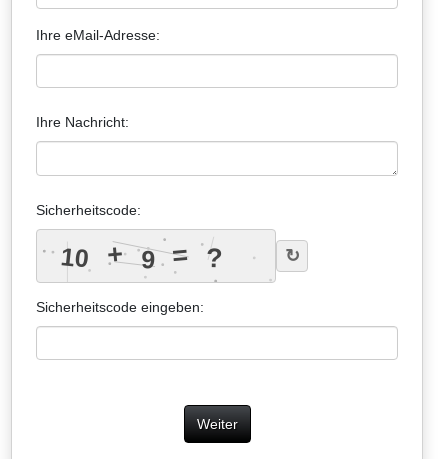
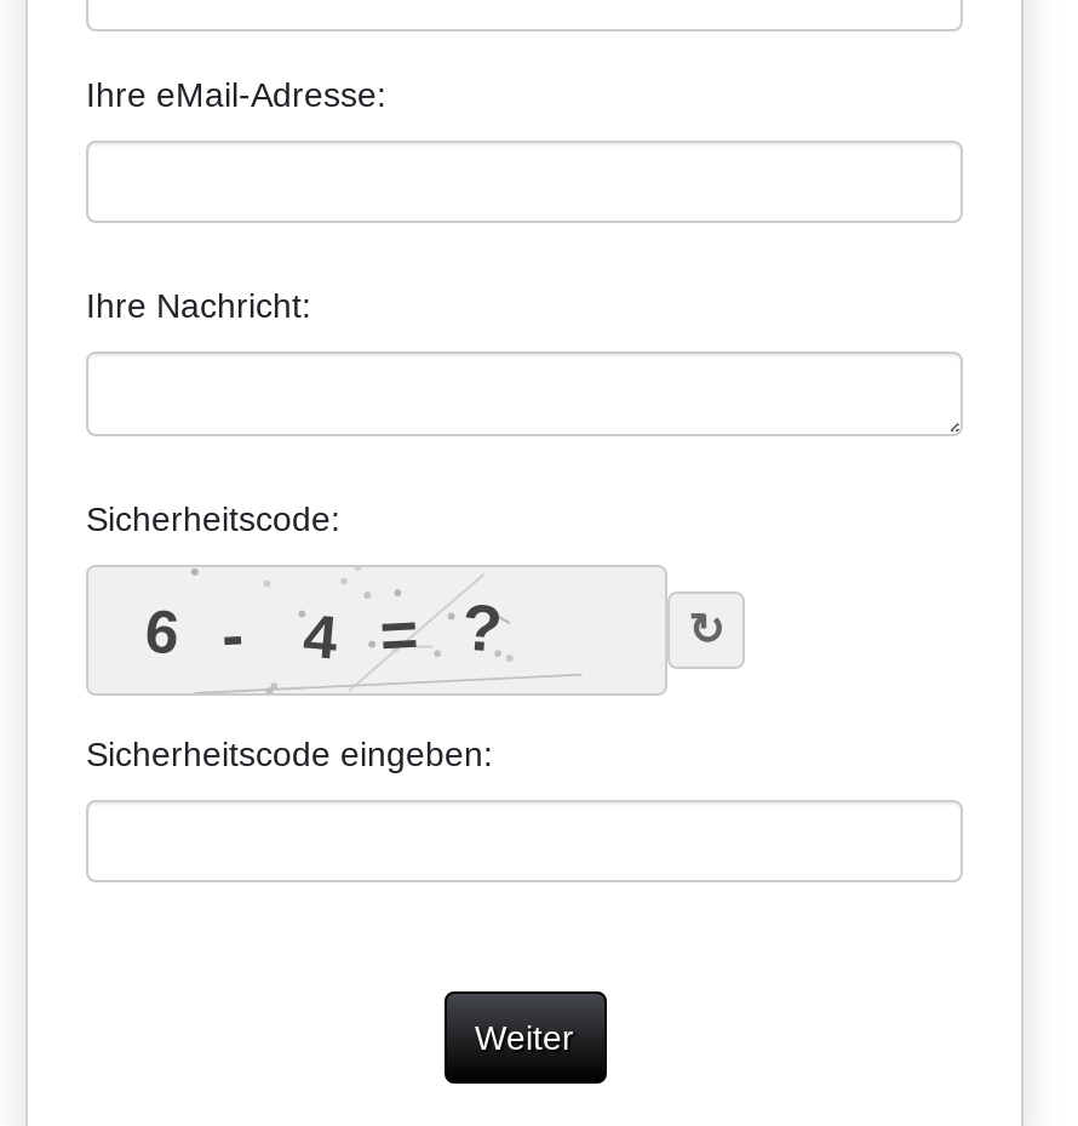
[59,238,223,273] 10 + 9 = ? -> [142,590,505,672] 6 - | 4 = ?

